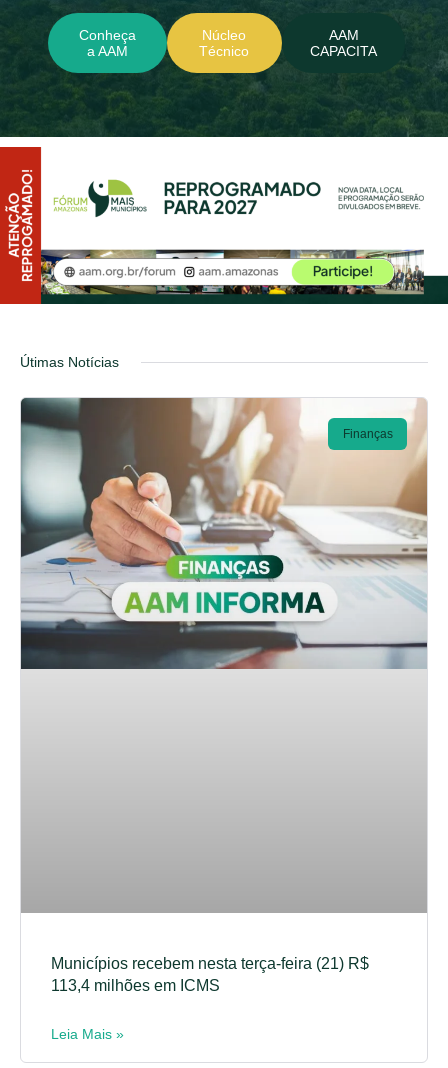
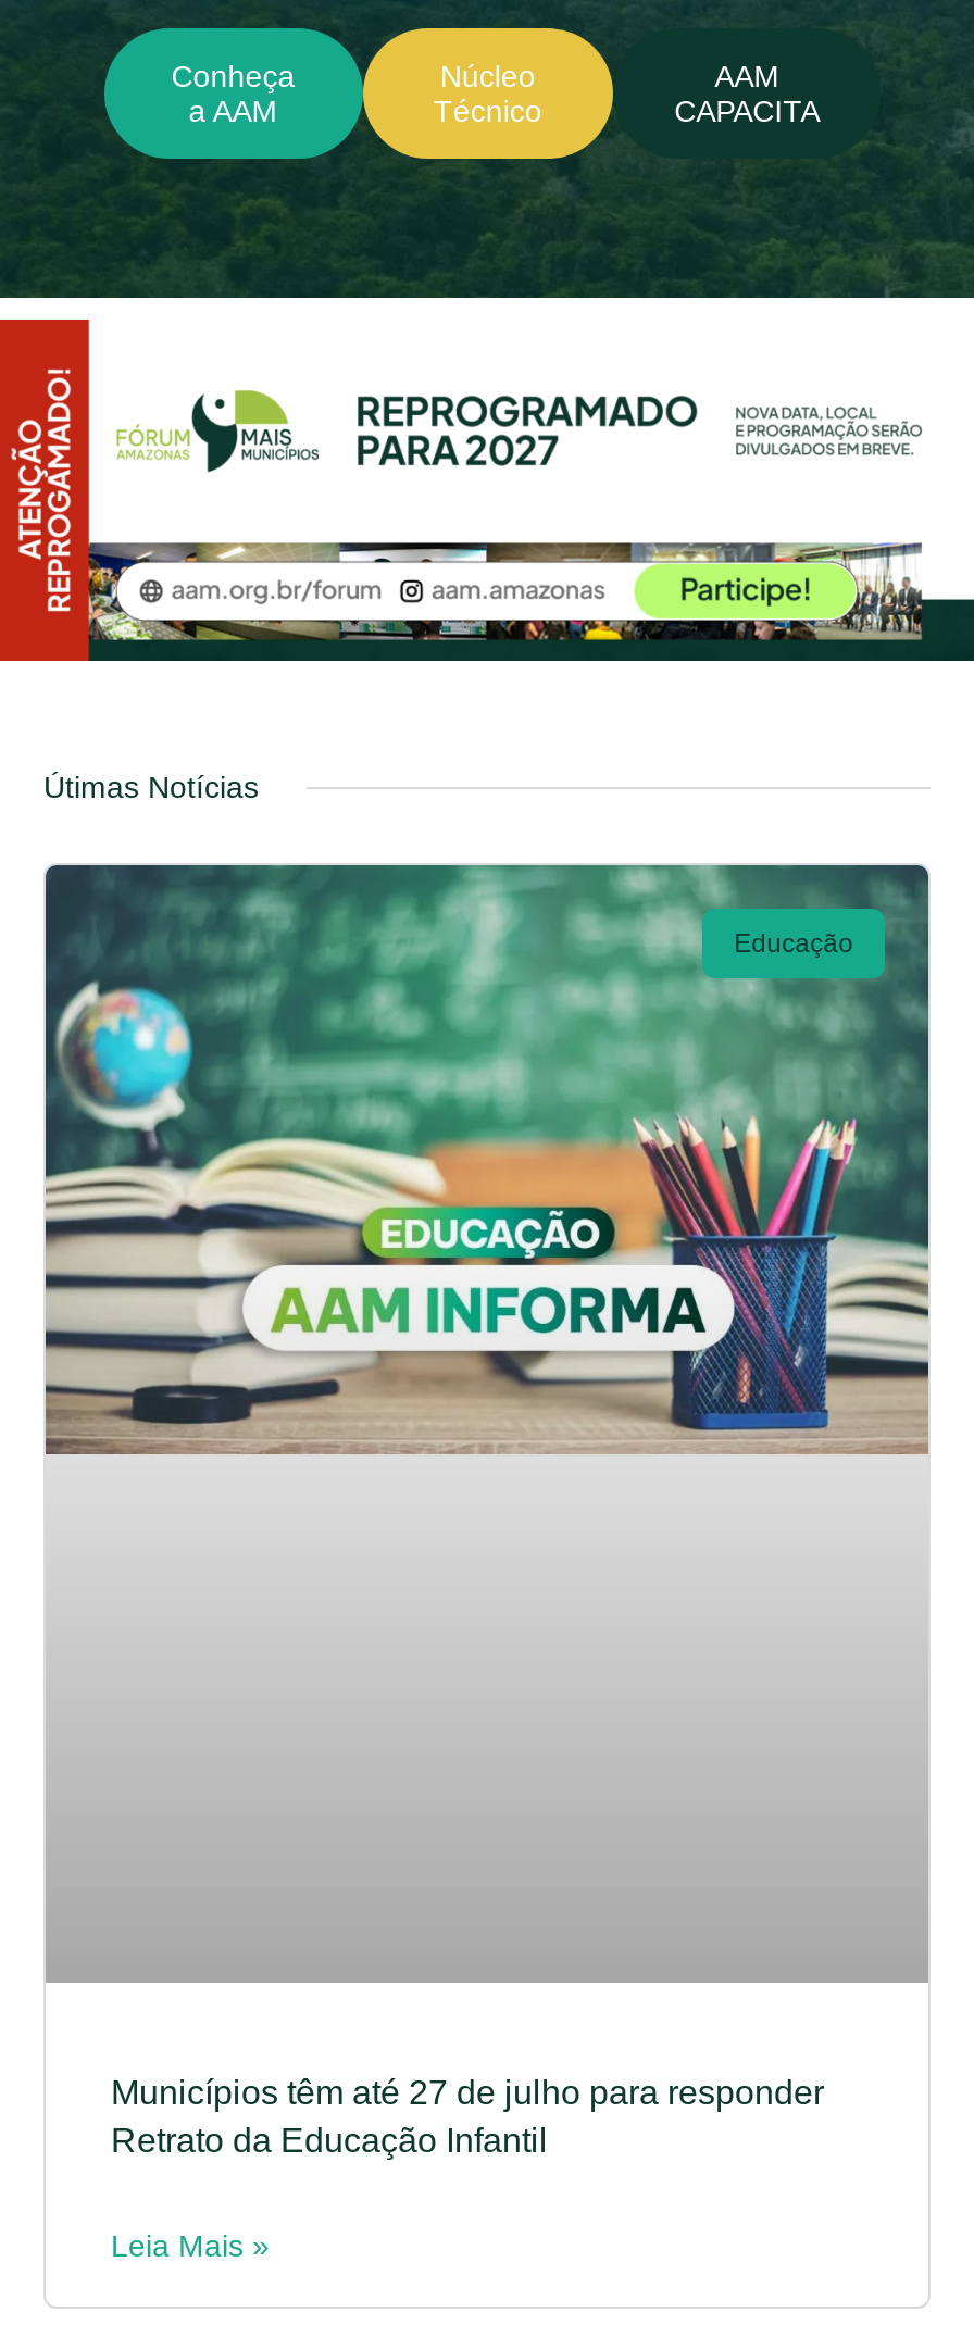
[20,397,428,669] [image] | Finanças -> [43,863,931,1454] [image] | Educação
[51,955,369,994] Municípios recebem nesta terça-feira (21) R$ | 113,4 milhões em ICMS -> [111,2074,824,2159] Municípios têm até 27 de julho para responder | Retrato da Educação Infantil

